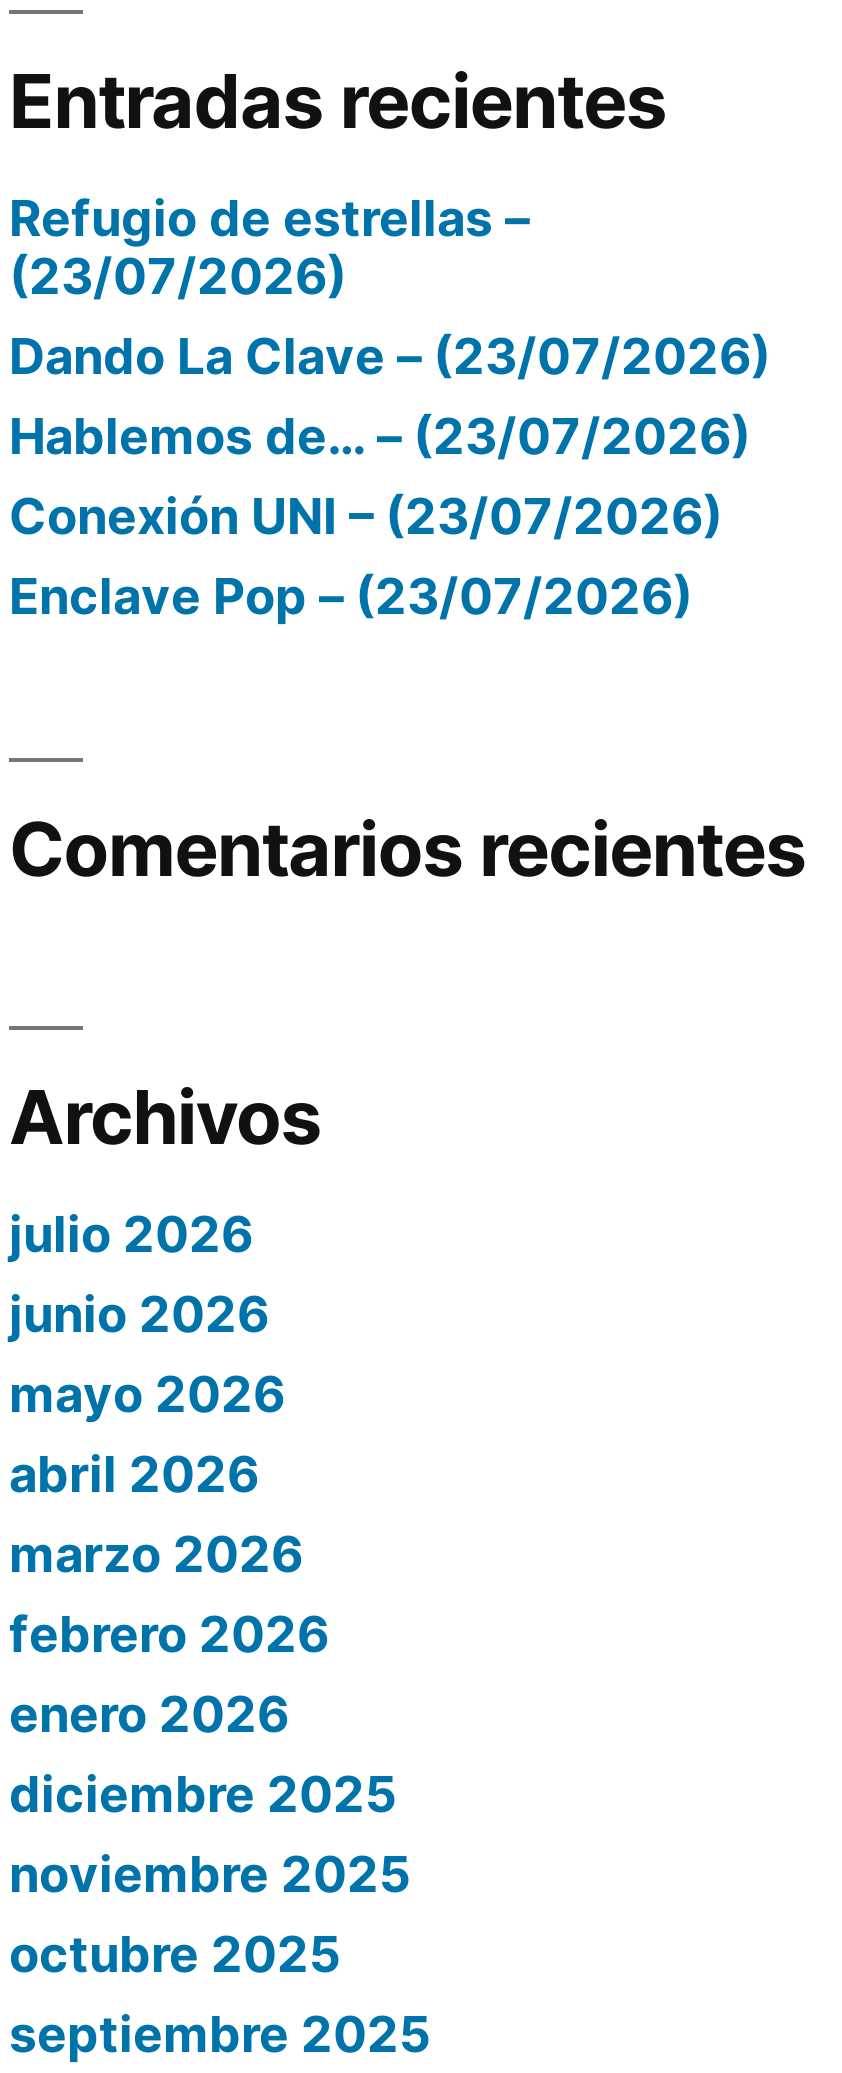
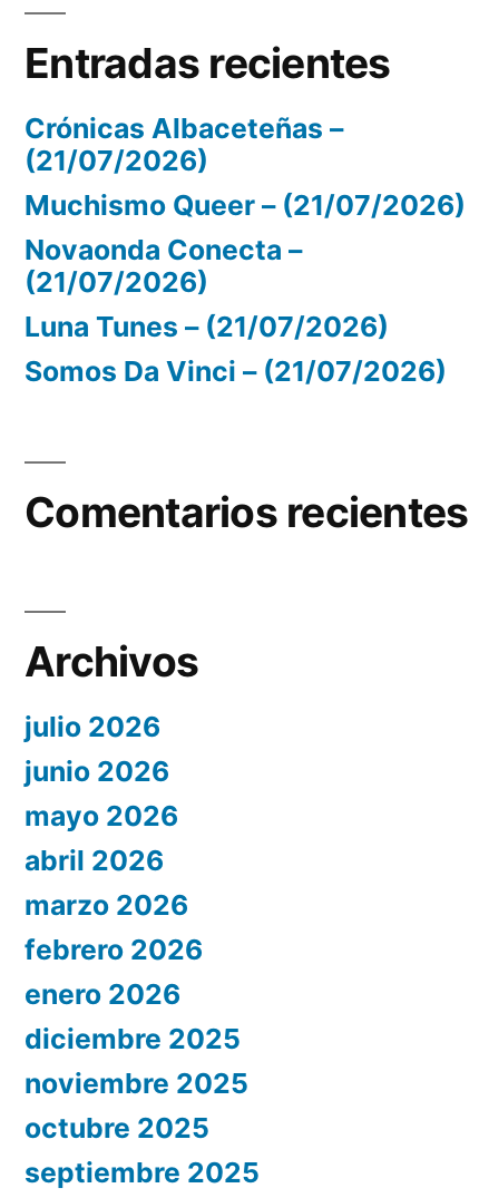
[9,188,771,626] Refugio de estrellas – | (23/07/2026) | Dando La Clave – (23/07/2026) | Hablemos de… – (23/07/2026) | Conexión UNI – (23/07/2026) | Enclave Pop – (23/07/2026) -> [25,112,466,388] Crónicas Albaceteñas – | (21/07/2026) | Muchismo Queer – (21/07/2026) | Novaonda Conecta – | (21/07/2026) | Luna Tunes – (21/07/2026) | Somos Da Vinci – (21/07/2026)

